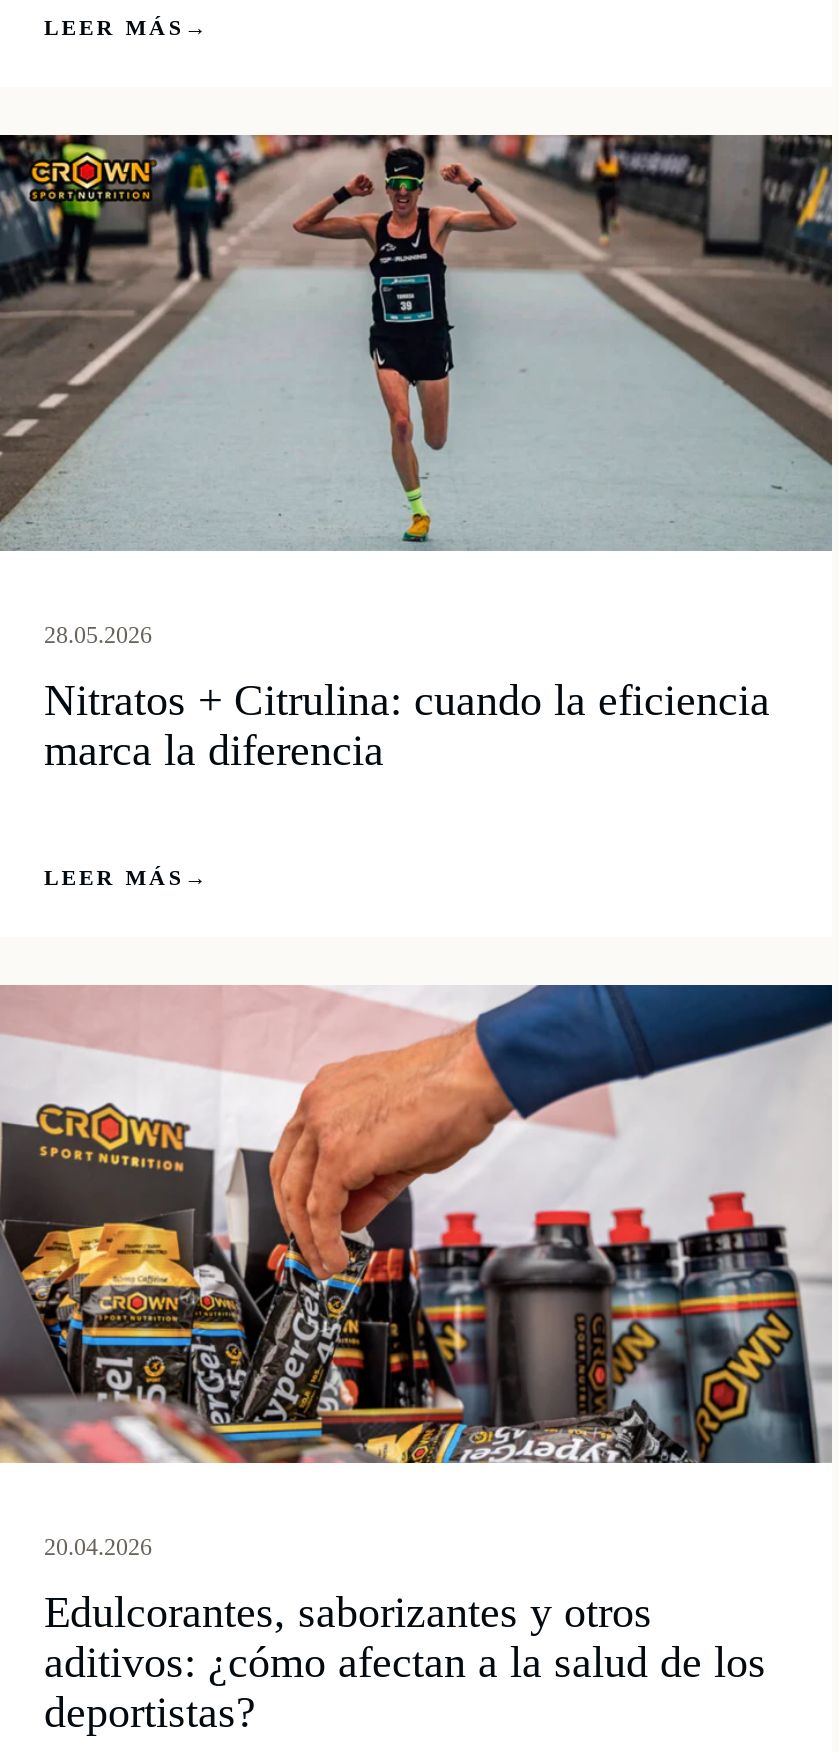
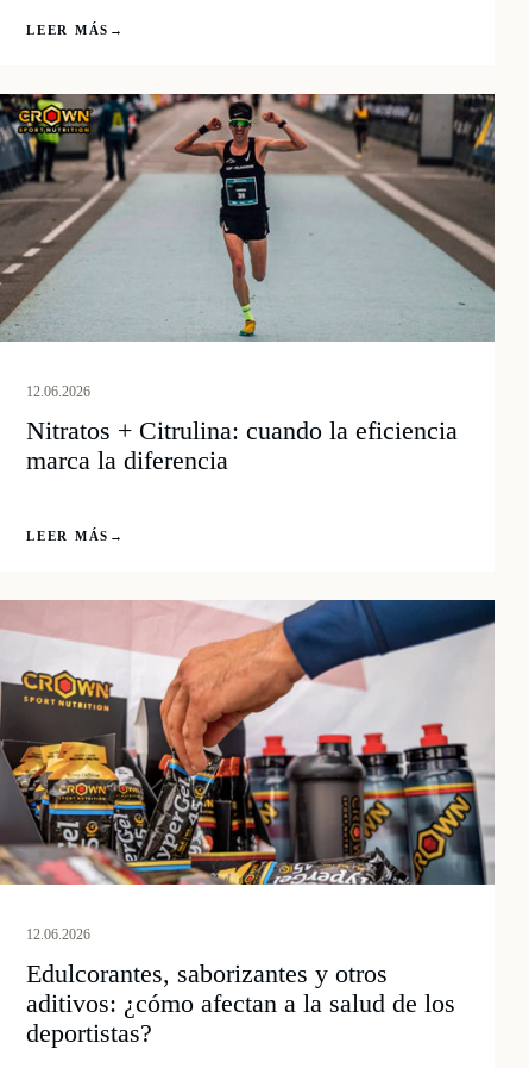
[44,622,152,650] 28.05.2026 -> [26,384,90,400] 12.06.2026
[44,1533,152,1561] 20.04.2026 -> [26,926,90,943] 12.06.2026

